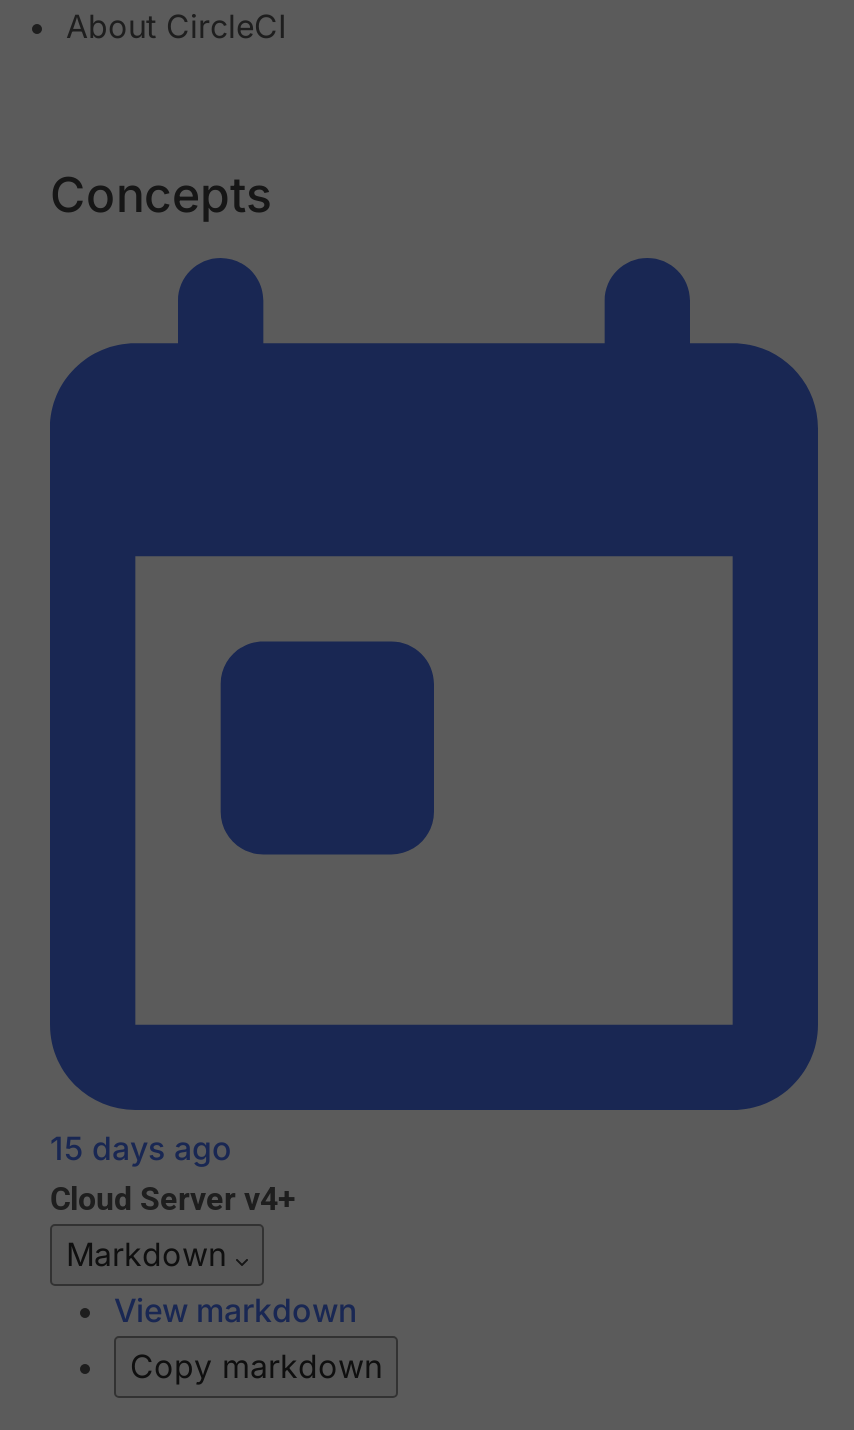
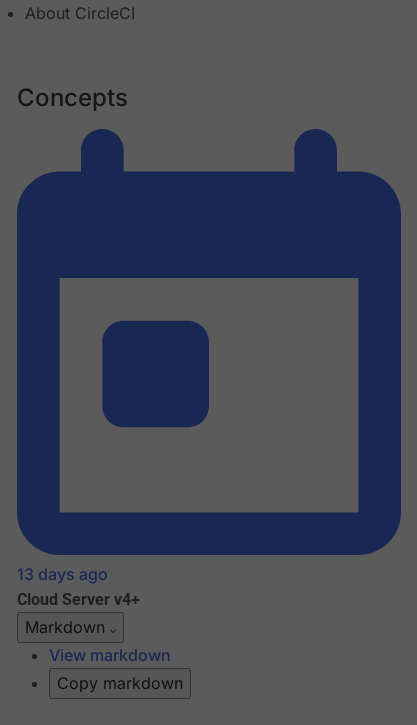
[50,1129,232,1169] 15 days ago -> [17,564,108,584] 13 days ago

